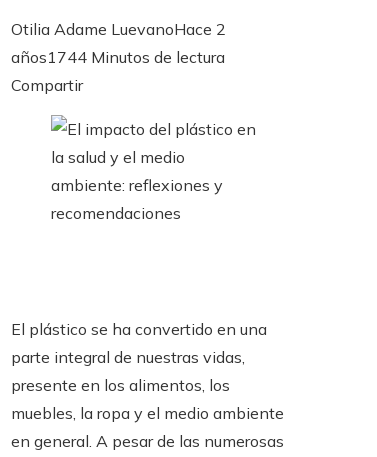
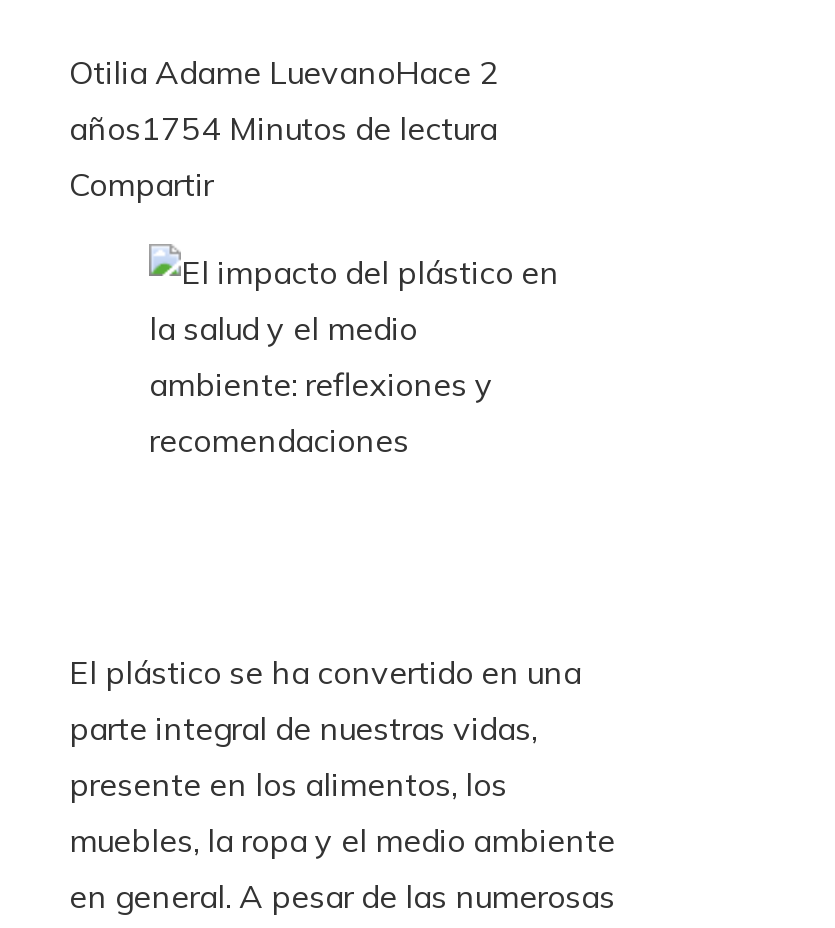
[11,47,225,67] años1744 Minutos de lectura -> [69,109,497,149] años1754 Minutos de lectura

